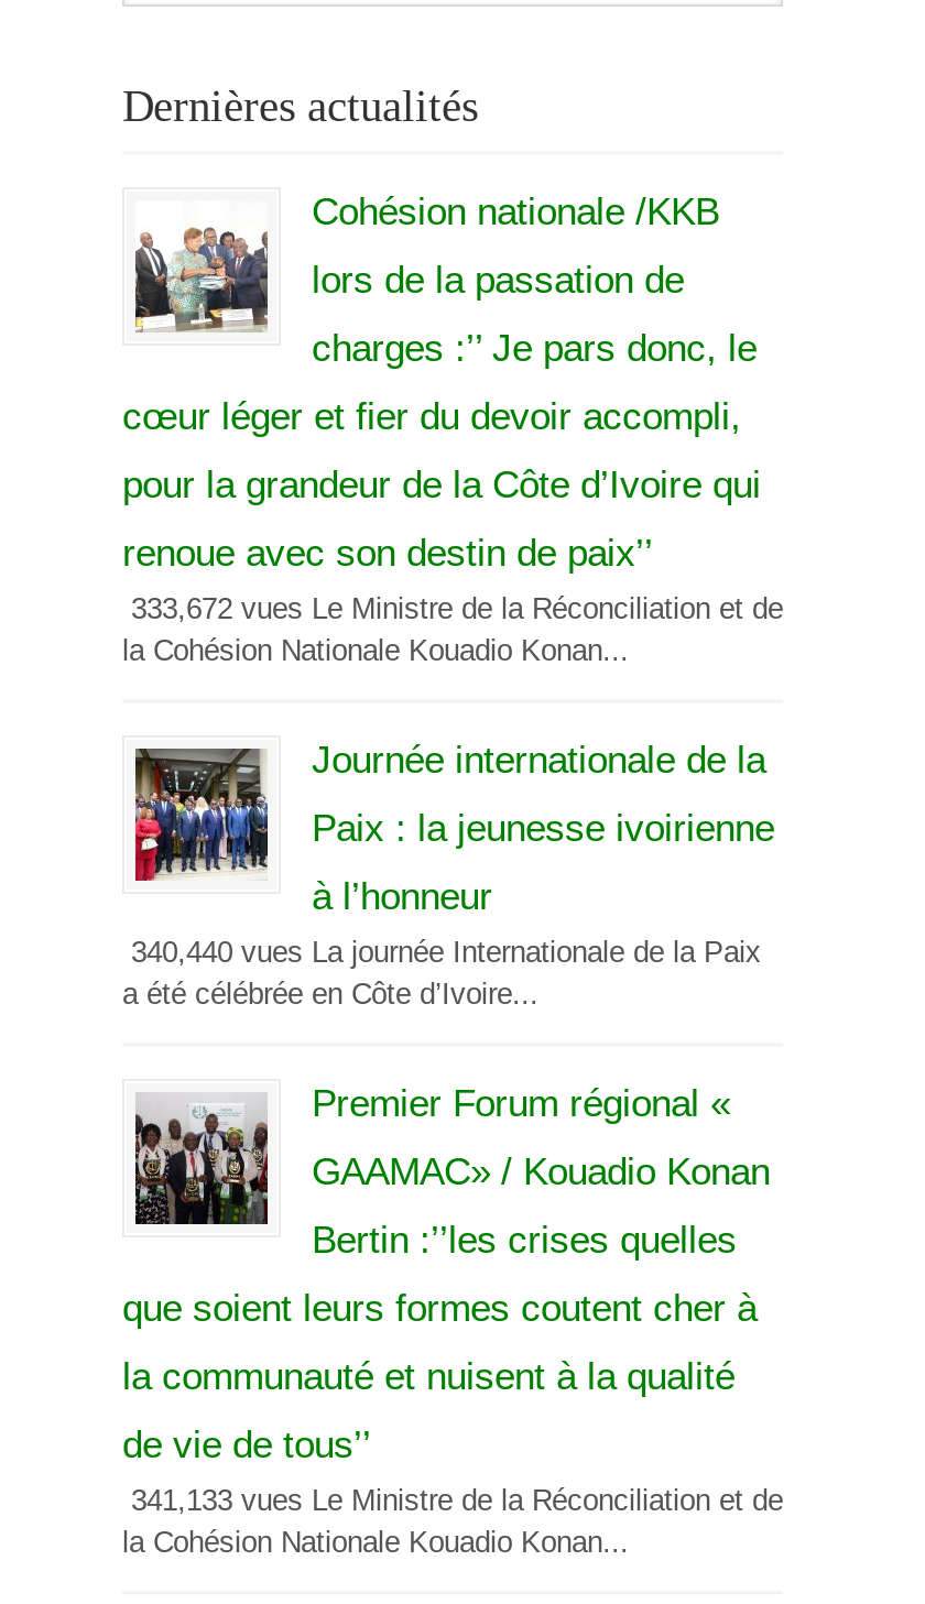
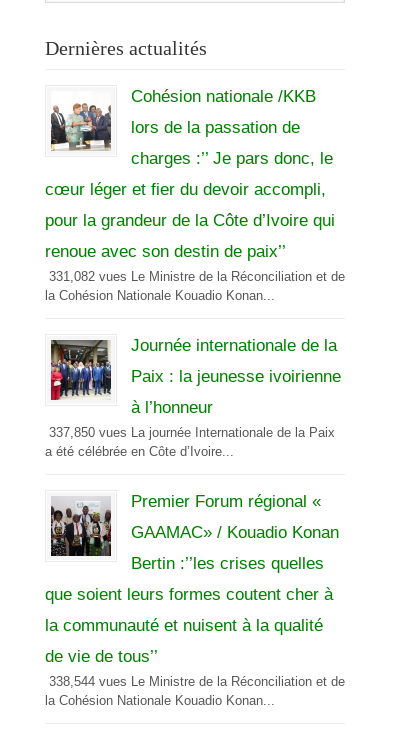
[122,593,783,626] 333,672 vues Le Ministre de la Réconciliation et de -> [45,269,345,284] 331,082 vues Le Ministre de la Réconciliation et de
[122,936,761,969] 340,440 vues La journée Internationale de la Paix -> [45,425,335,440] 337,850 vues La journée Internationale de la Paix
[122,1484,783,1517] 341,133 vues Le Ministre de la Réconciliation et de -> [45,674,345,689] 338,544 vues Le Ministre de la Réconciliation et de

